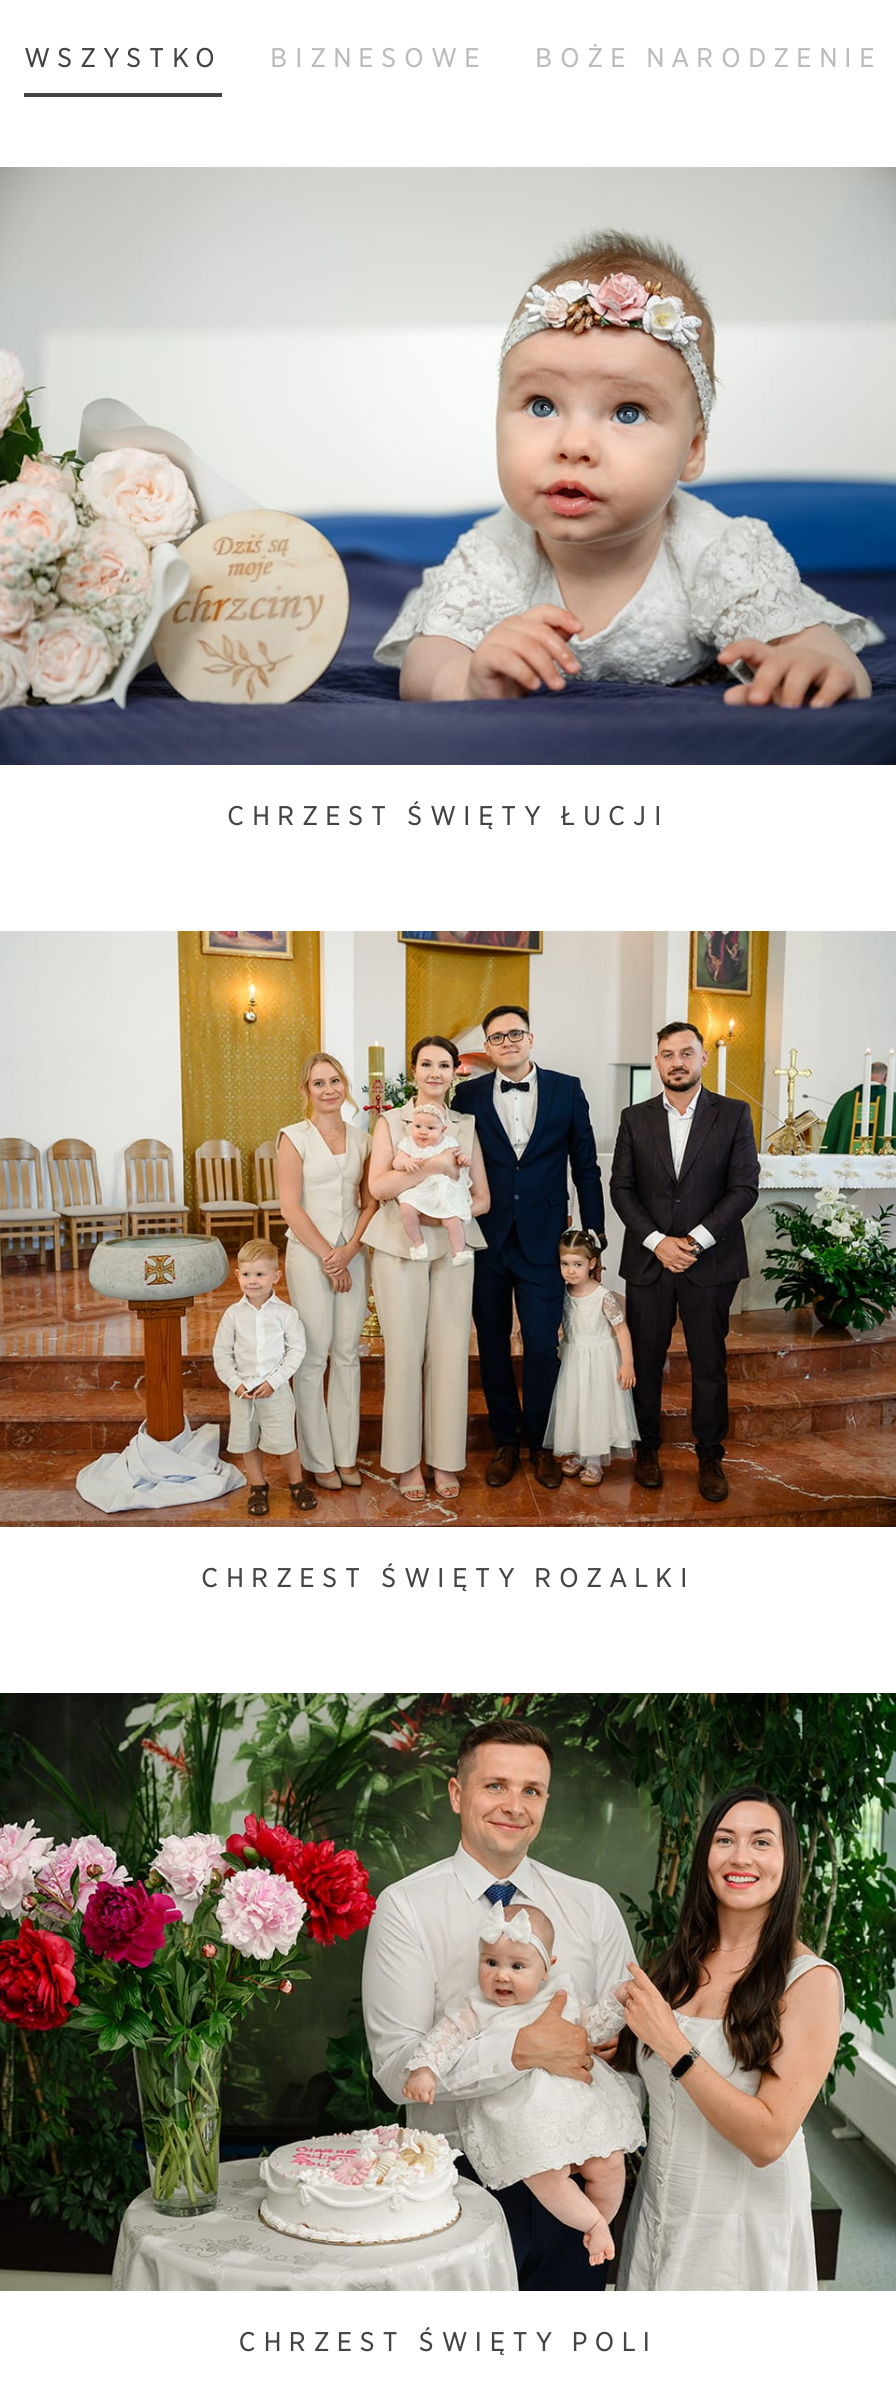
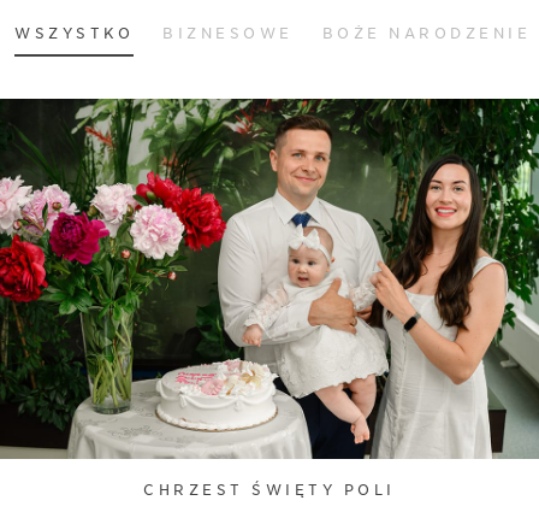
[6,167,890,830] [image] | CHRZEST ŚWIĘTY ŁUCJI -> none
[6,929,890,1594] [image] | CHRZEST ŚWIĘTY ROZALKI -> none

